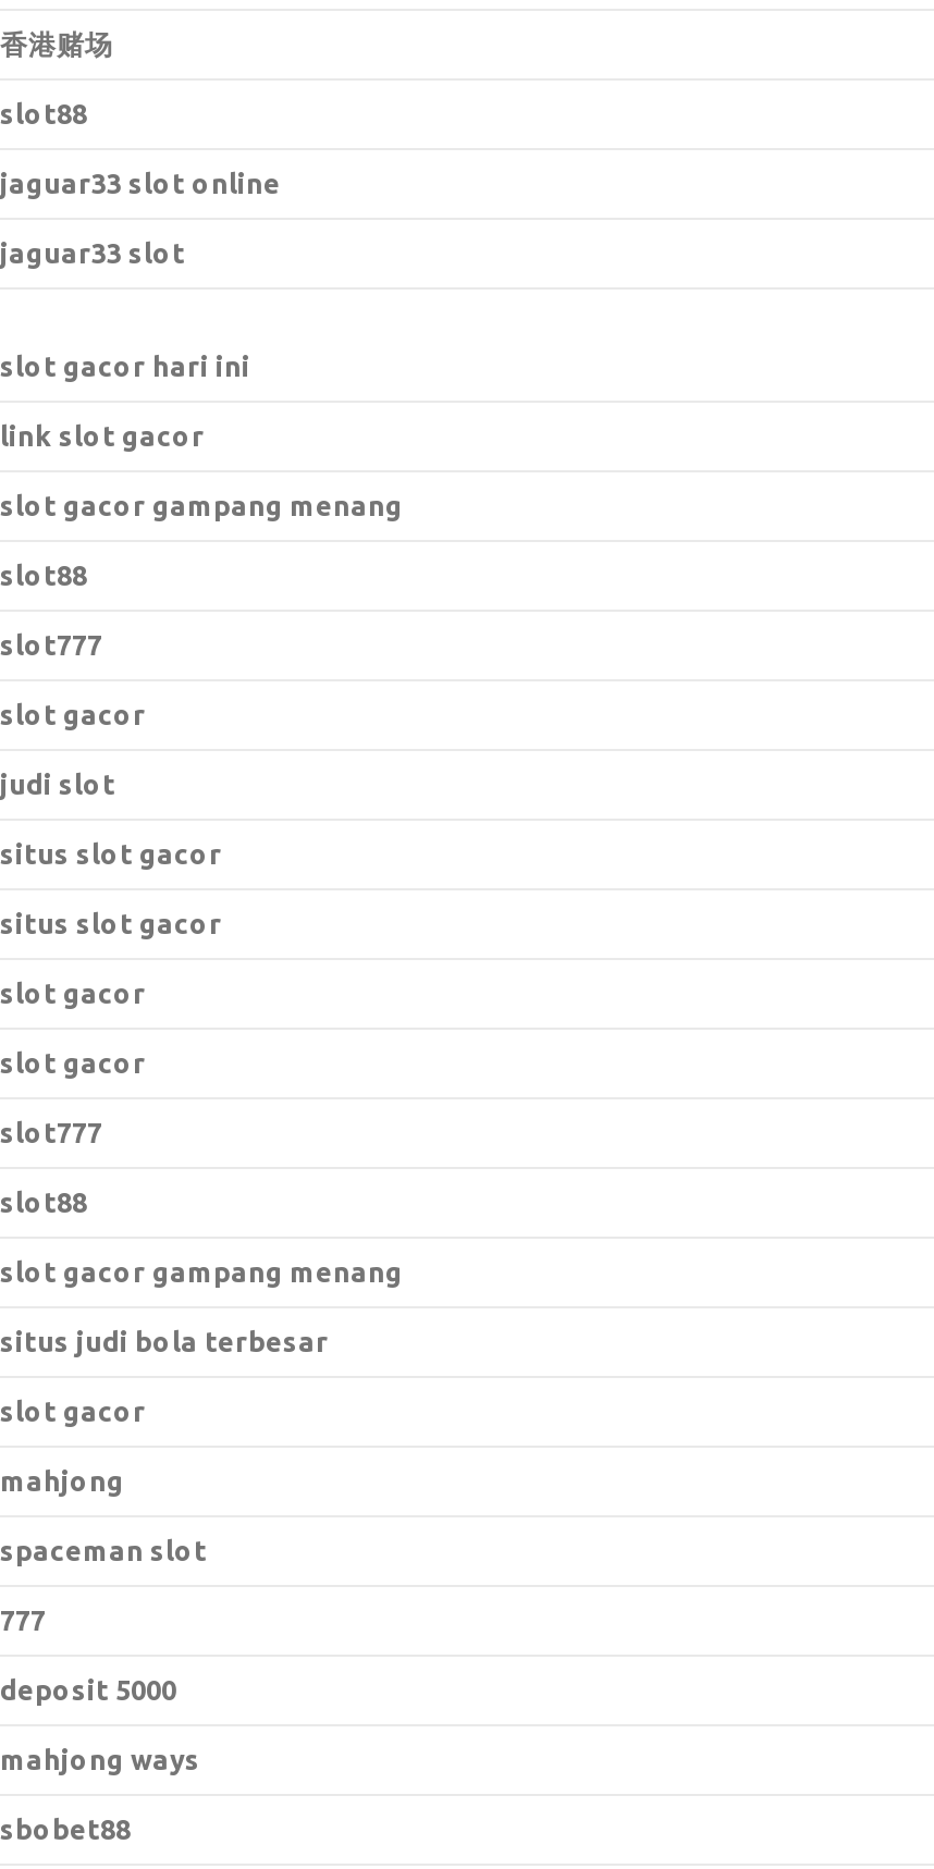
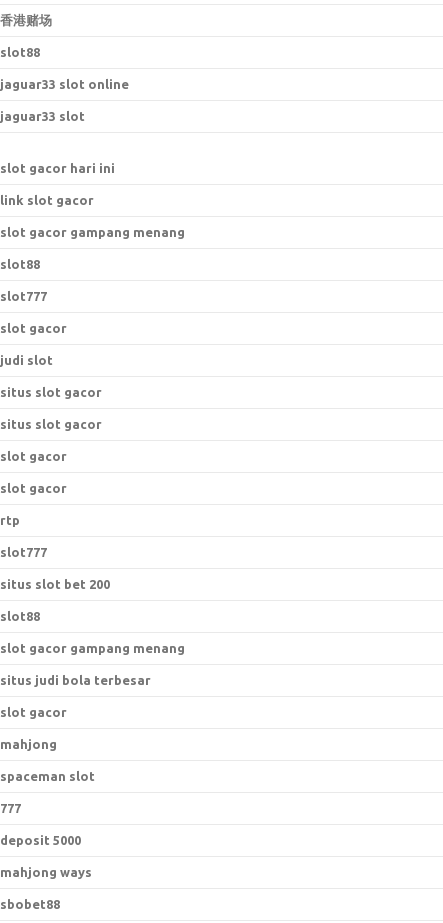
none -> [0,513,20,527] rtp
none -> [0,577,110,591] situs slot bet 200

